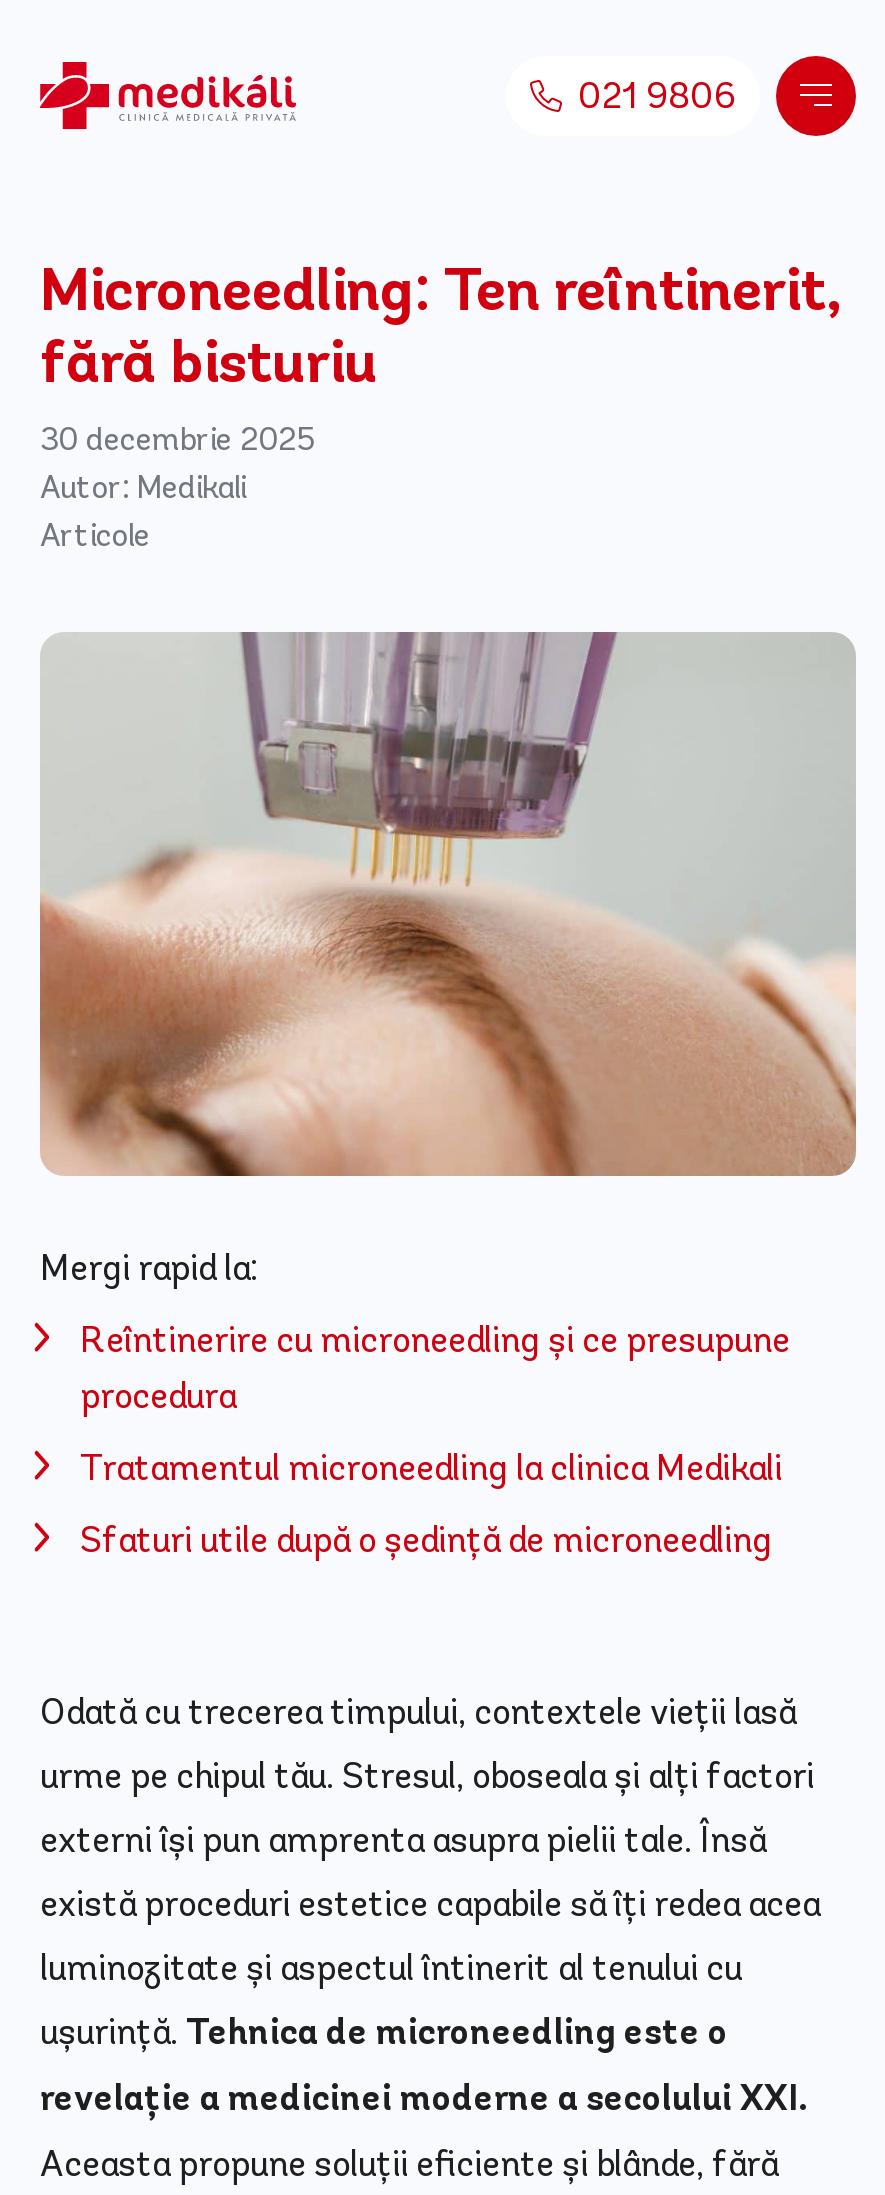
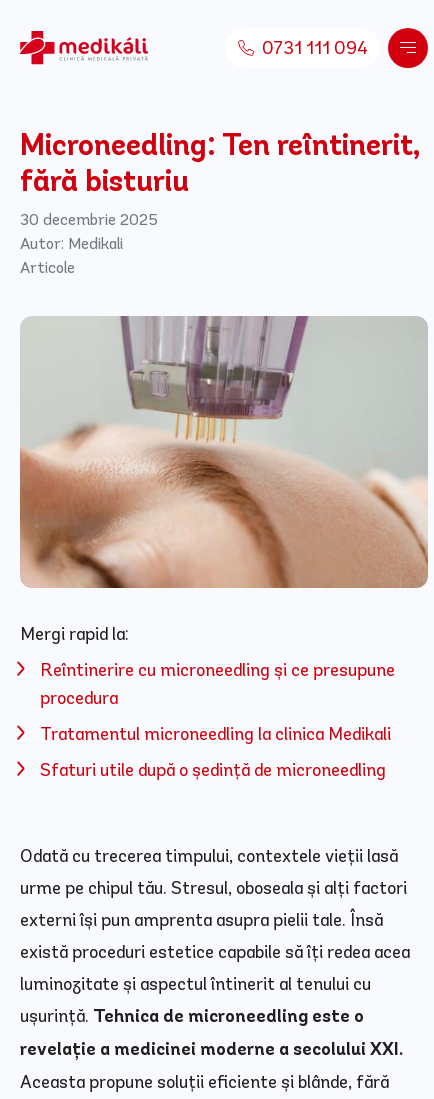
[570,74,736,118] 021 9806 -> [258,37,368,59] 0731 111 094

